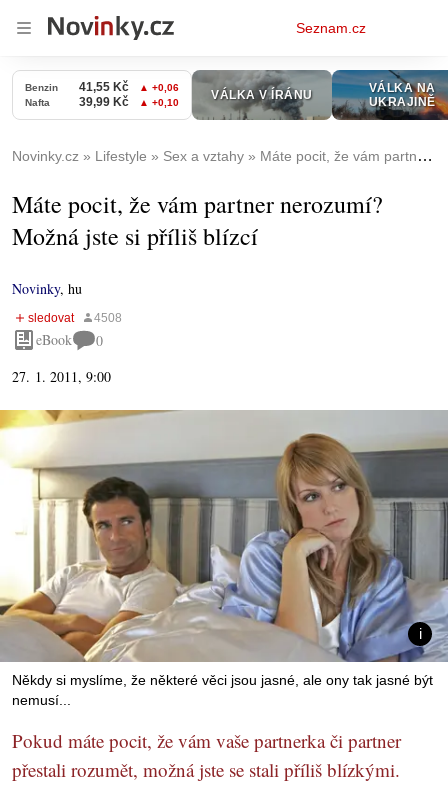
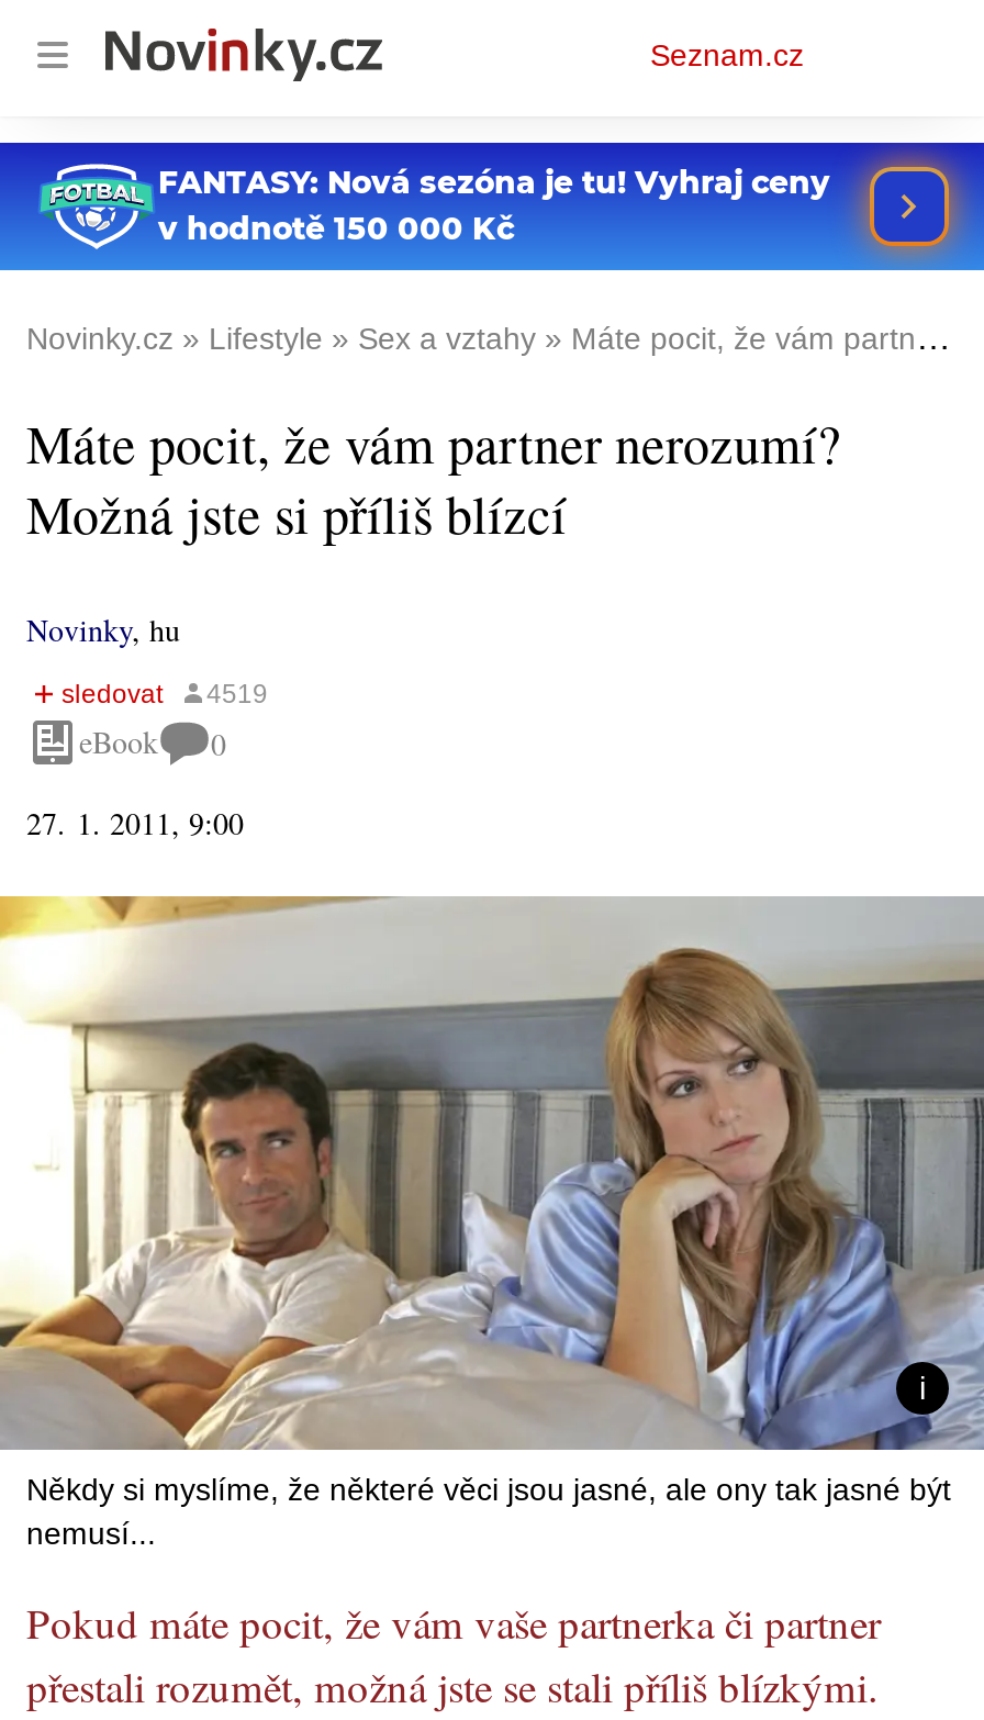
[3,68,445,125] [image] -> [7,141,977,272] [image]

